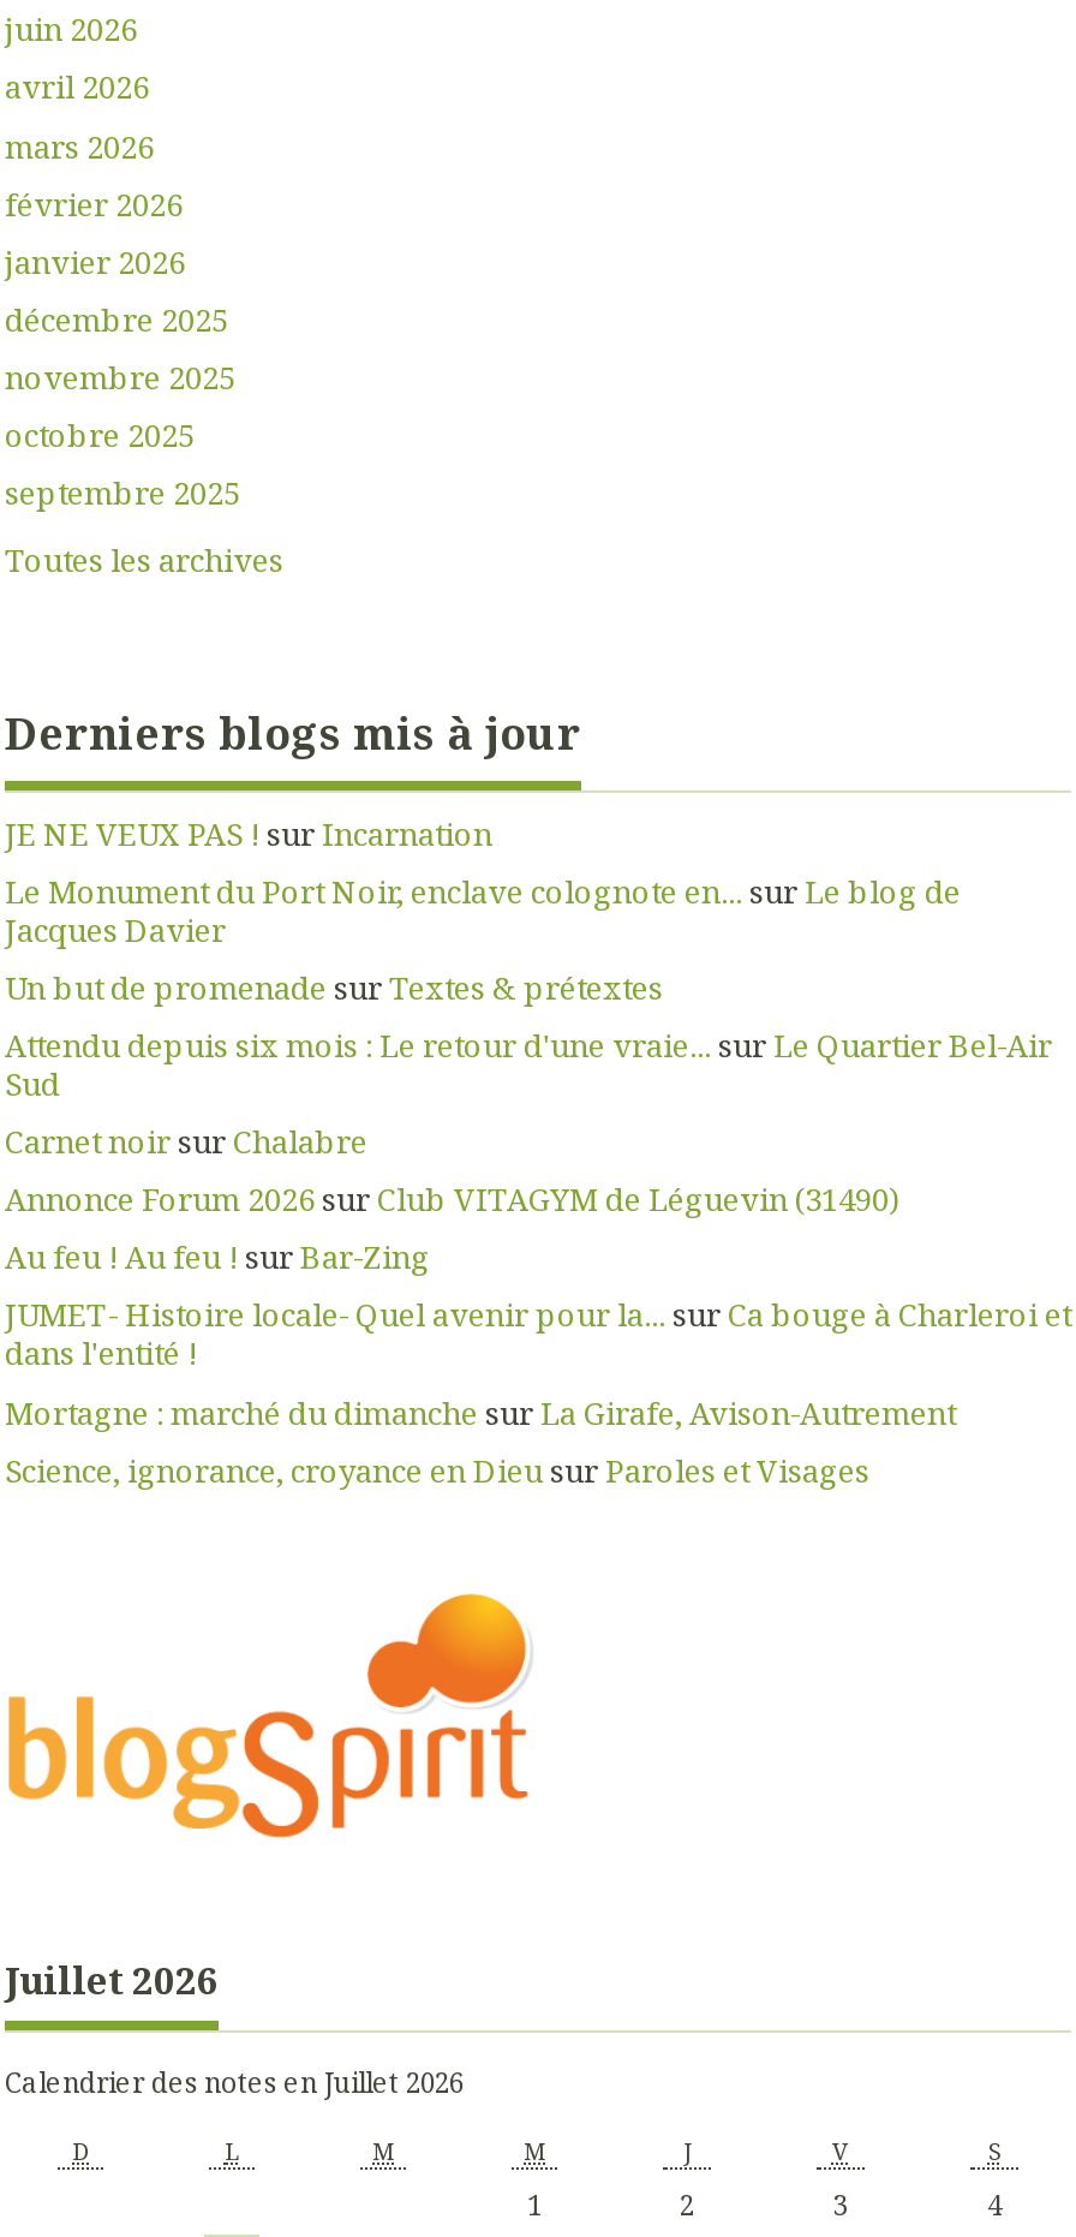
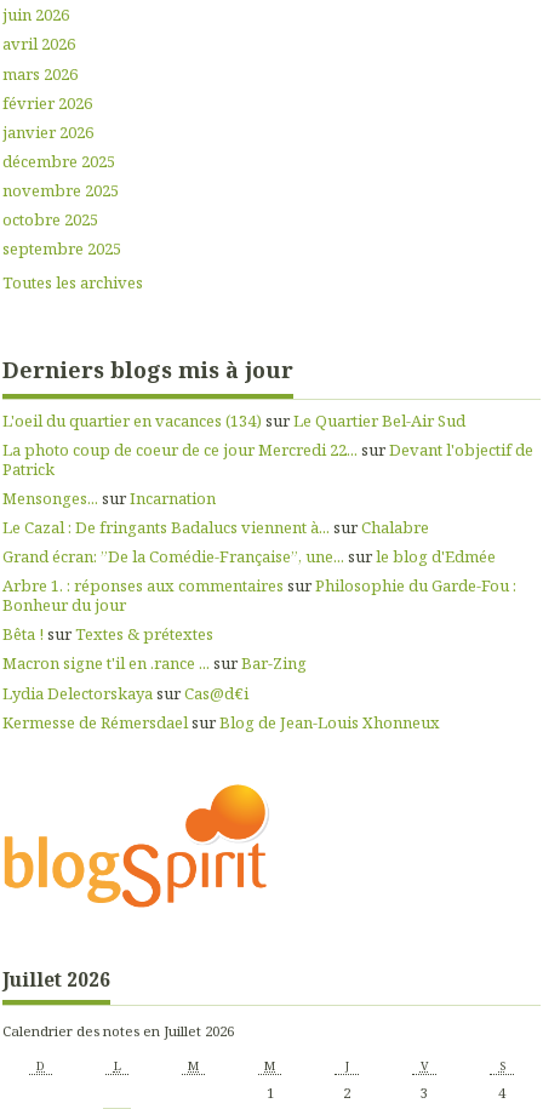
[5,811,1071,1491] JE NE VEUX PAS ! sur Incarnation | Le Monument du Port Noir, enclave colognote en... sur Le blog de | Jacques Davier | Un but de promenade sur Textes & prétextes | Attendu depuis six mois : Le retour d'une vraie... sur Le Quartier Bel-Air | Sud | Carnet noir sur Chalabre | Annonce Forum 2026 sur Club VITAGYM de Léguevin (31490) | Au feu ! Au feu ! sur Bar-Zing | JUMET- Histoire locale- Quel avenir pour la... sur Ca bouge à Charleroi et | dans l'entité ! | Mortagne : marché du dimanche sur La Girafe, Avison-Autrement | Science, ignorance, croyance en Dieu sur Paroles et Visages -> [2,409,533,733] L'oeil du quartier en vacances (134) sur Le Quartier Bel-Air Sud | La photo coup de coeur de ce jour Mercredi 22... sur Devant l'objectif de | Patrick | Mensonges... sur Incarnation | Le Cazal : De fringants Badalucs viennent à... sur Chalabre | Grand écran: ”De la Comédie-Française”, une... sur le blog d'Edmée | Arbre 1. : réponses aux commentaires sur Philosophie du Garde-Fou : | Bonheur du jour | Bêta ! sur Textes & prétextes | Macron signe t'il en .rance ... sur Bar-Zing | Lydia Delectorskaya sur Cas@d€i | Kermesse de Rémersdael sur Blog de Jean-Louis Xhonneux

